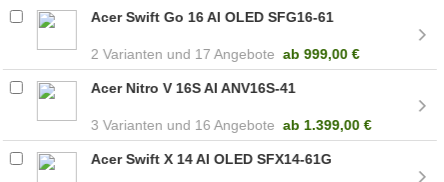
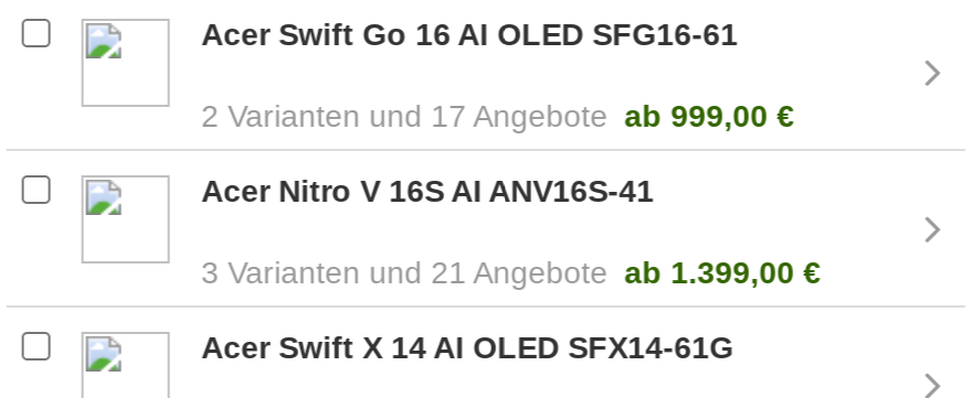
[195,117,371,133] 16 Angebote ab 1.399,00 € -> [431,254,821,289] 21 Angebote ab 1.399,00 €

